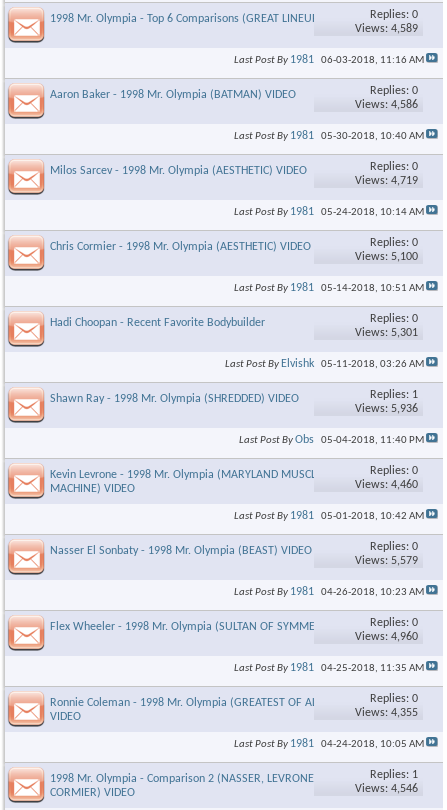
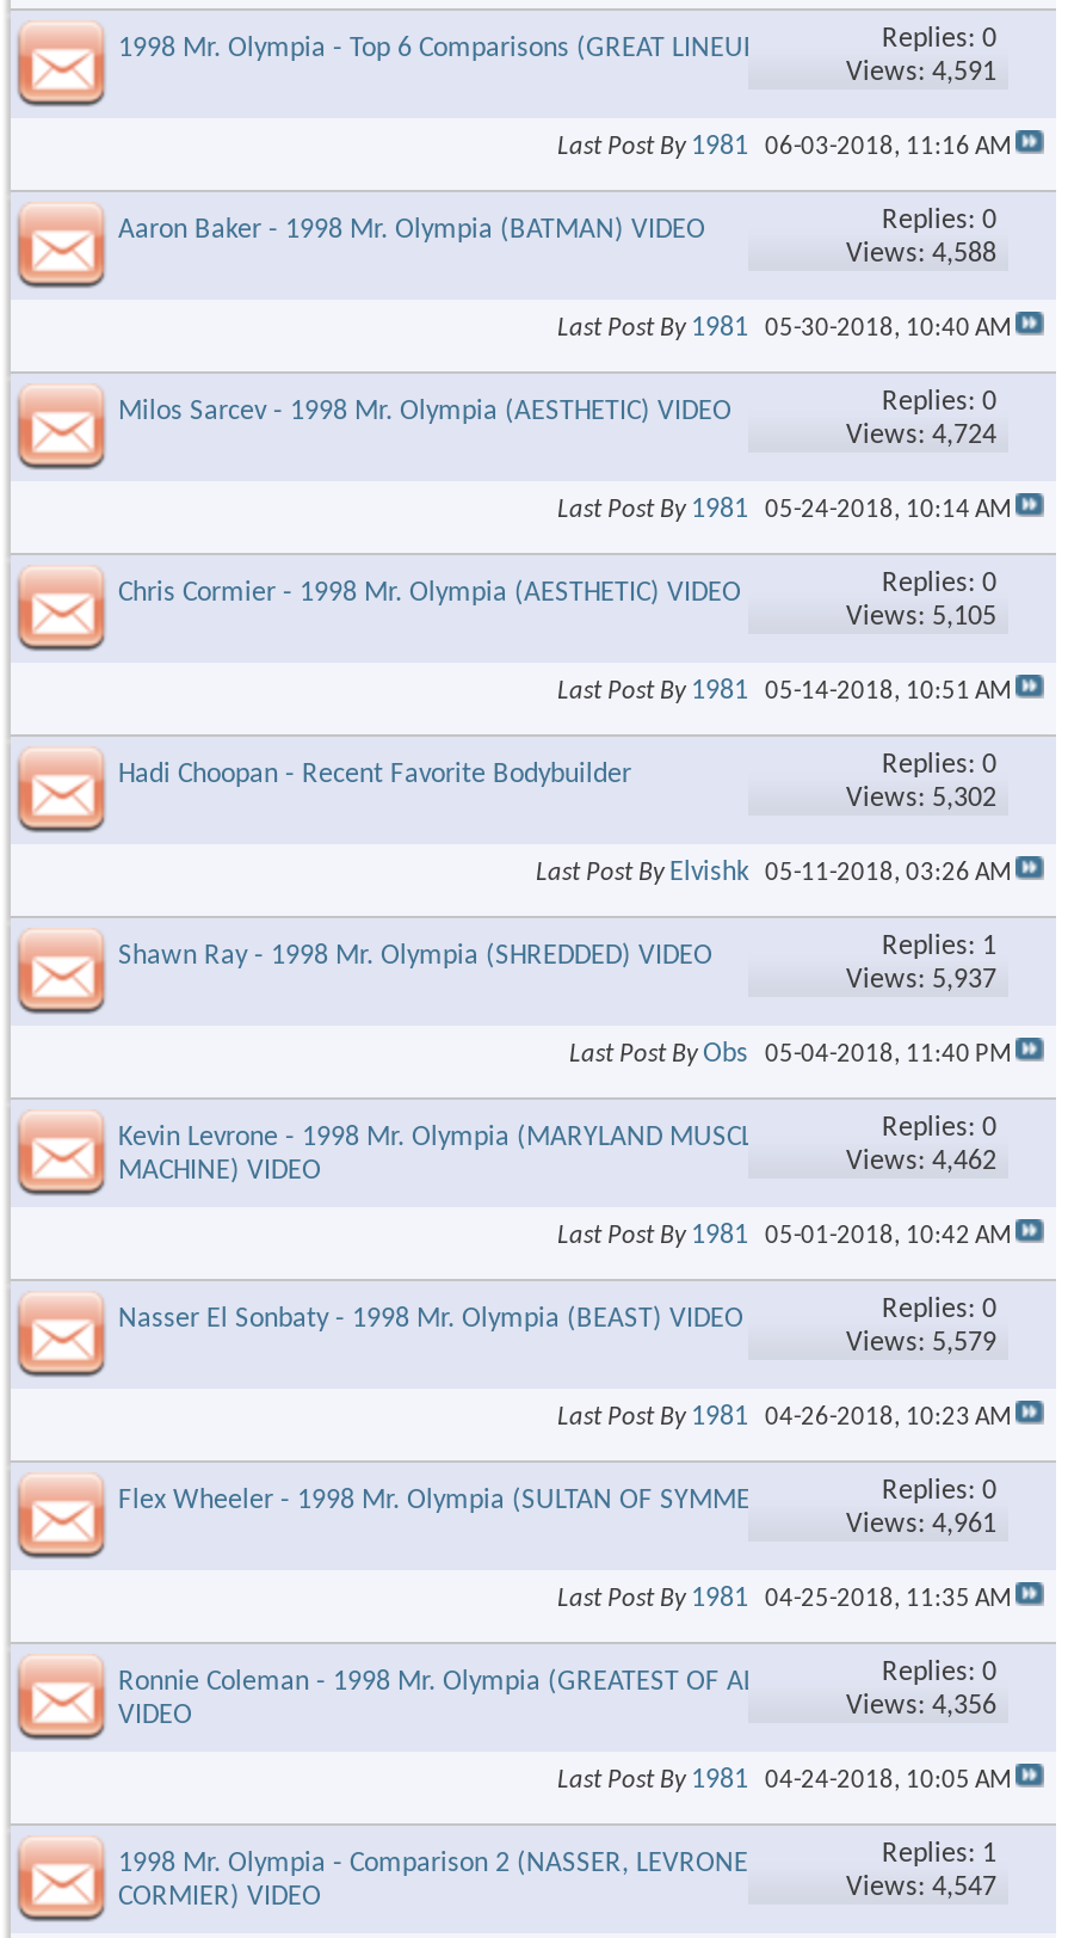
[355,23,418,35] Views: 4,589 -> [846,59,996,87] Views: 4,591
[355,99,418,111] Views: 4,586 -> [846,240,996,269] Views: 4,588
[355,175,418,187] Views: 4,719 -> [846,422,996,450] Views: 4,724
[355,251,418,263] Views: 5,100 -> [846,603,996,632] Views: 5,105
[355,327,418,339] Views: 5,301 -> [846,785,996,813] Views: 5,302
[355,403,418,415] Views: 5,936 -> [846,966,996,995] Views: 5,937
[355,479,418,491] Views: 4,460 -> [846,1148,996,1176] Views: 4,462
[355,631,418,643] Views: 4,960 -> [846,1511,996,1539] Views: 4,961
[355,707,418,719] Views: 4,355 -> [846,1692,996,1721] Views: 4,356
[355,783,418,795] Views: 4,546 -> [846,1874,996,1902] Views: 4,547

